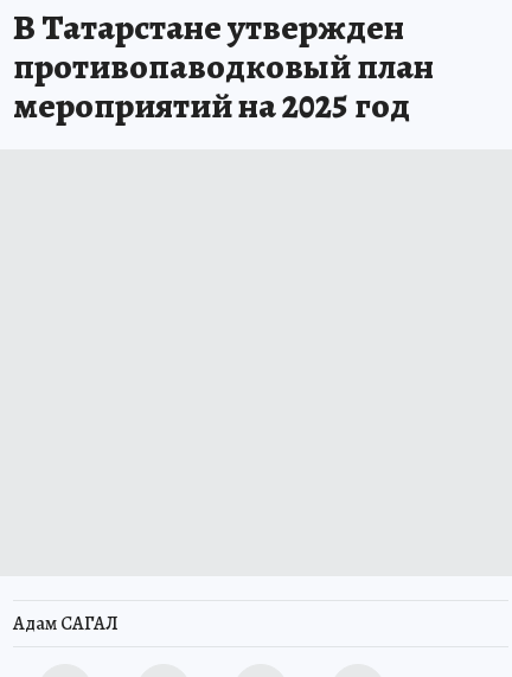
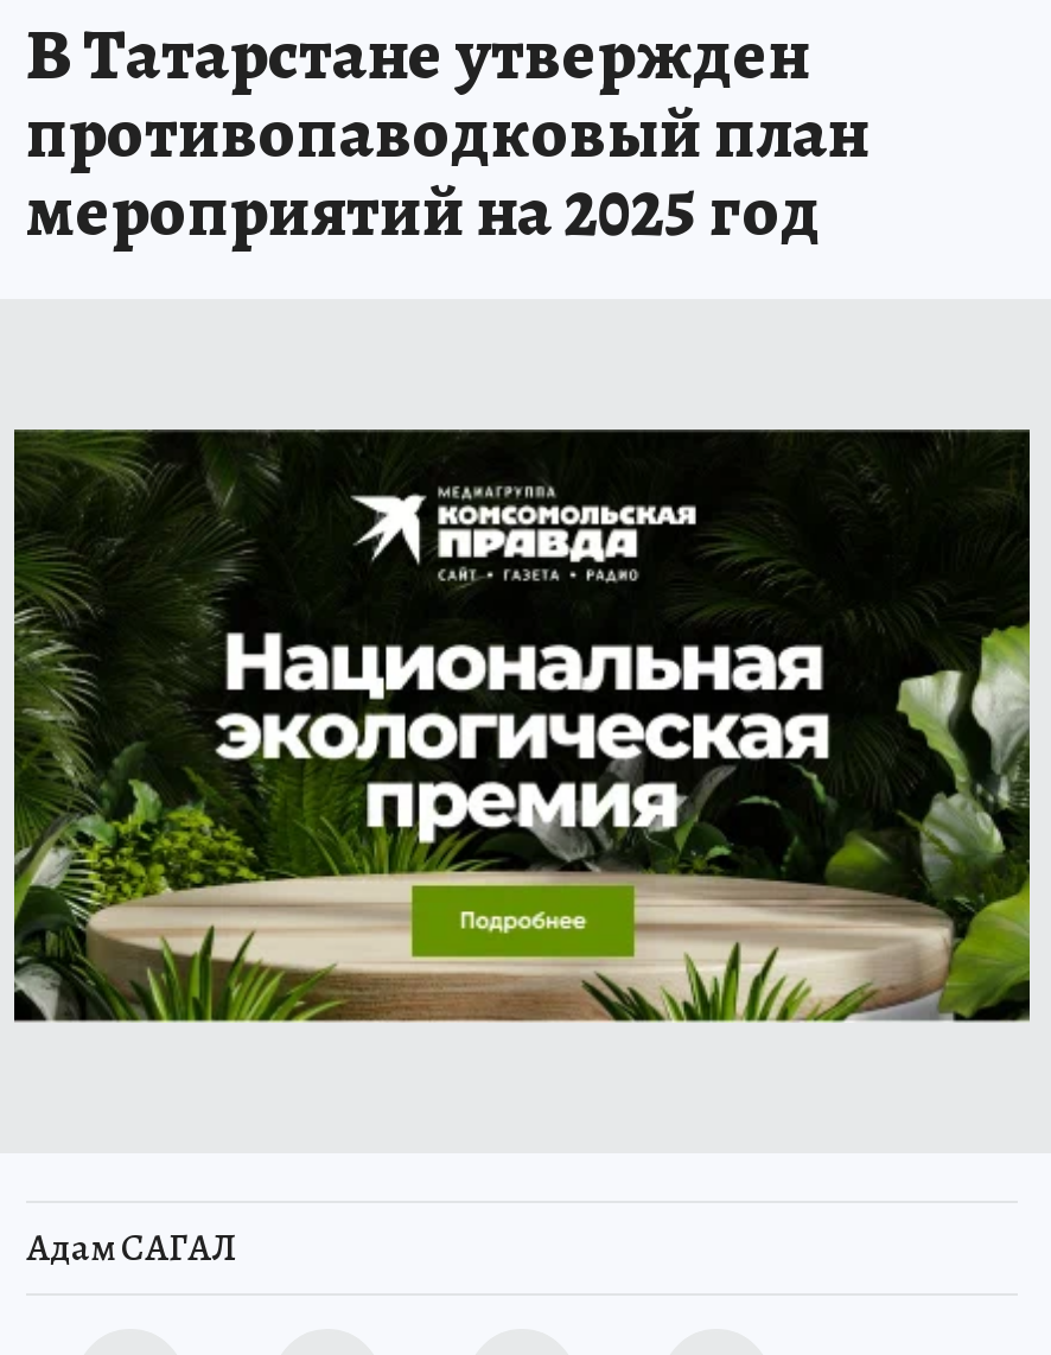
none -> [12,427,1032,1025] [image]

